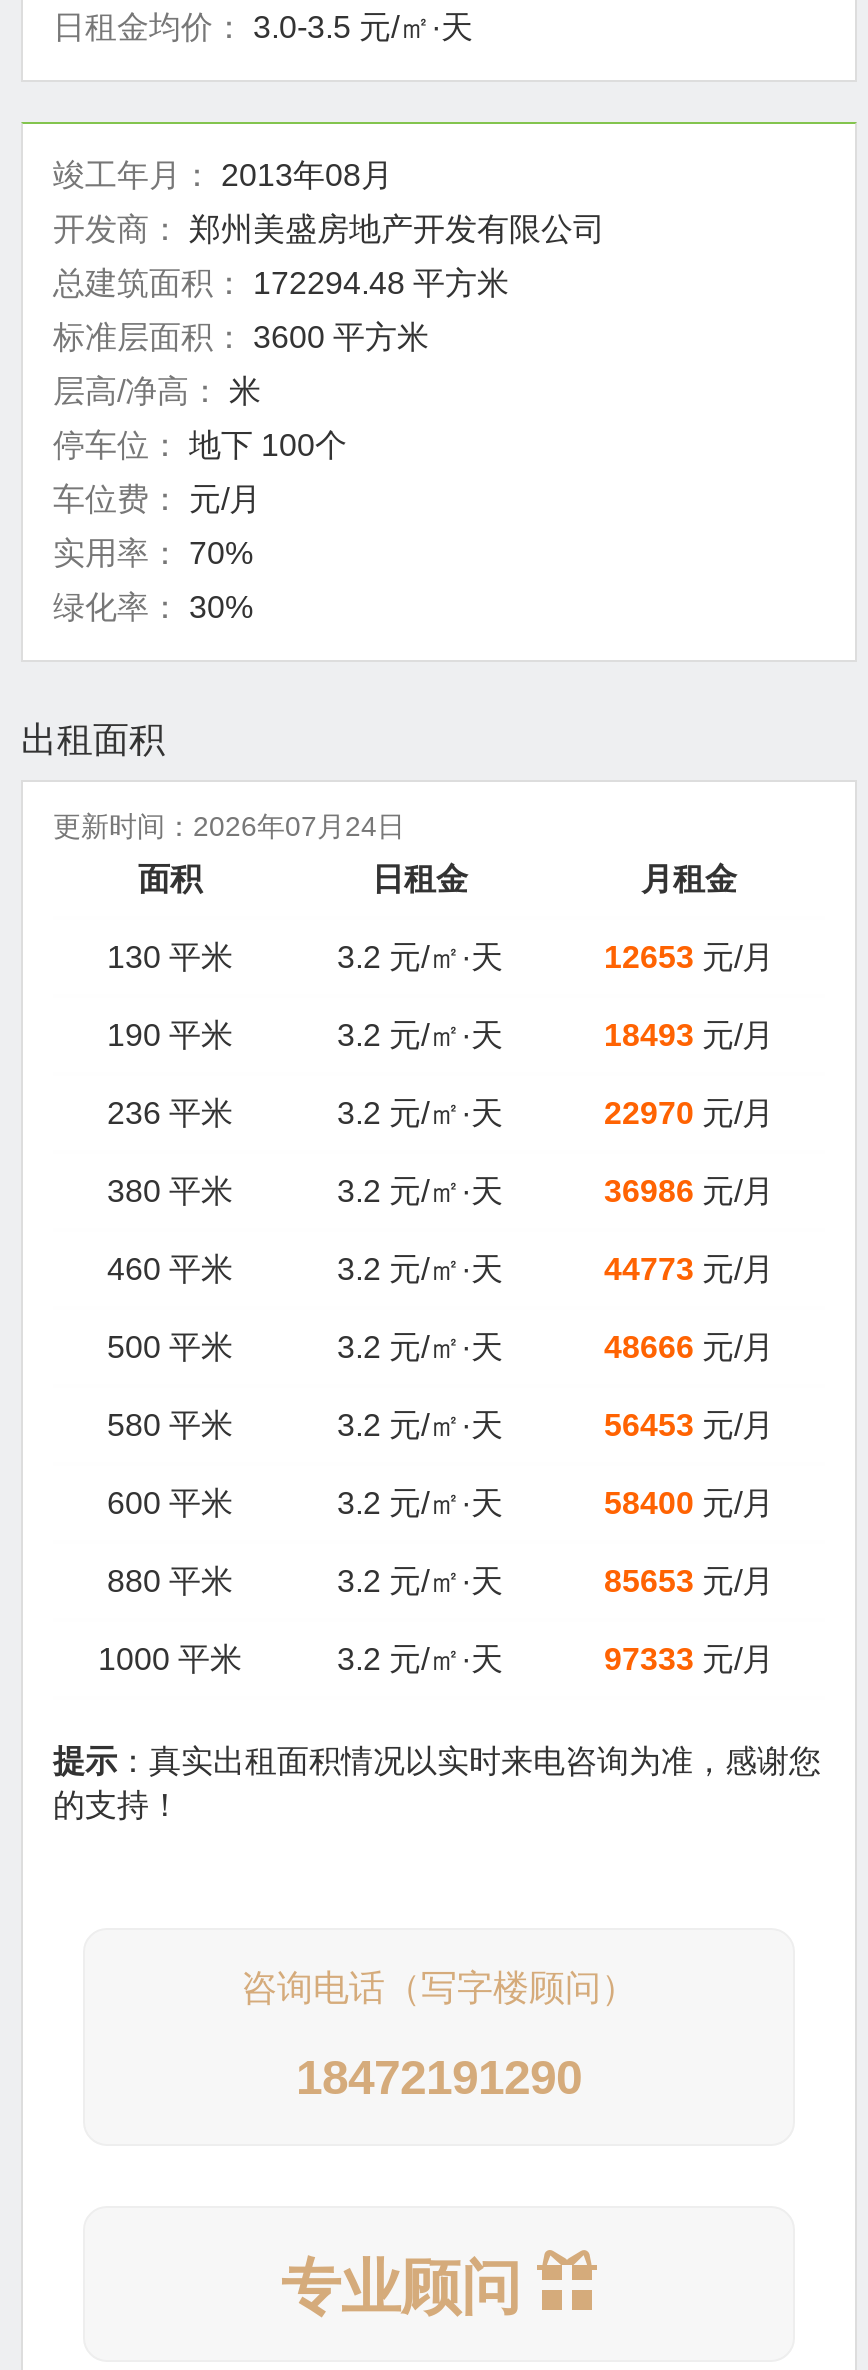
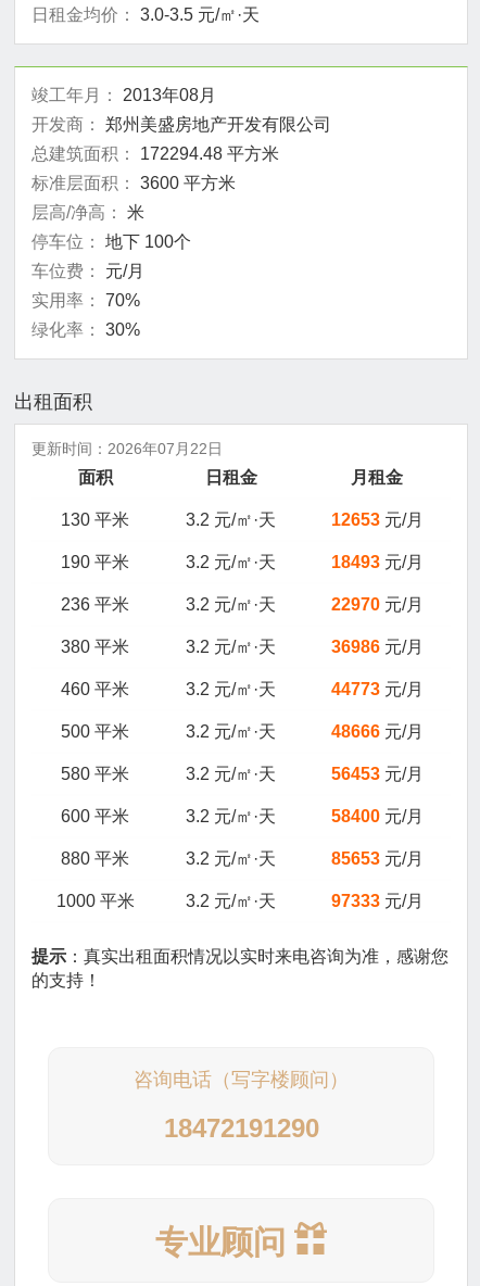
[53,810,405,842] 更新时间：2026年07月24日 -> [31,440,223,457] 更新时间：2026年07月22日

